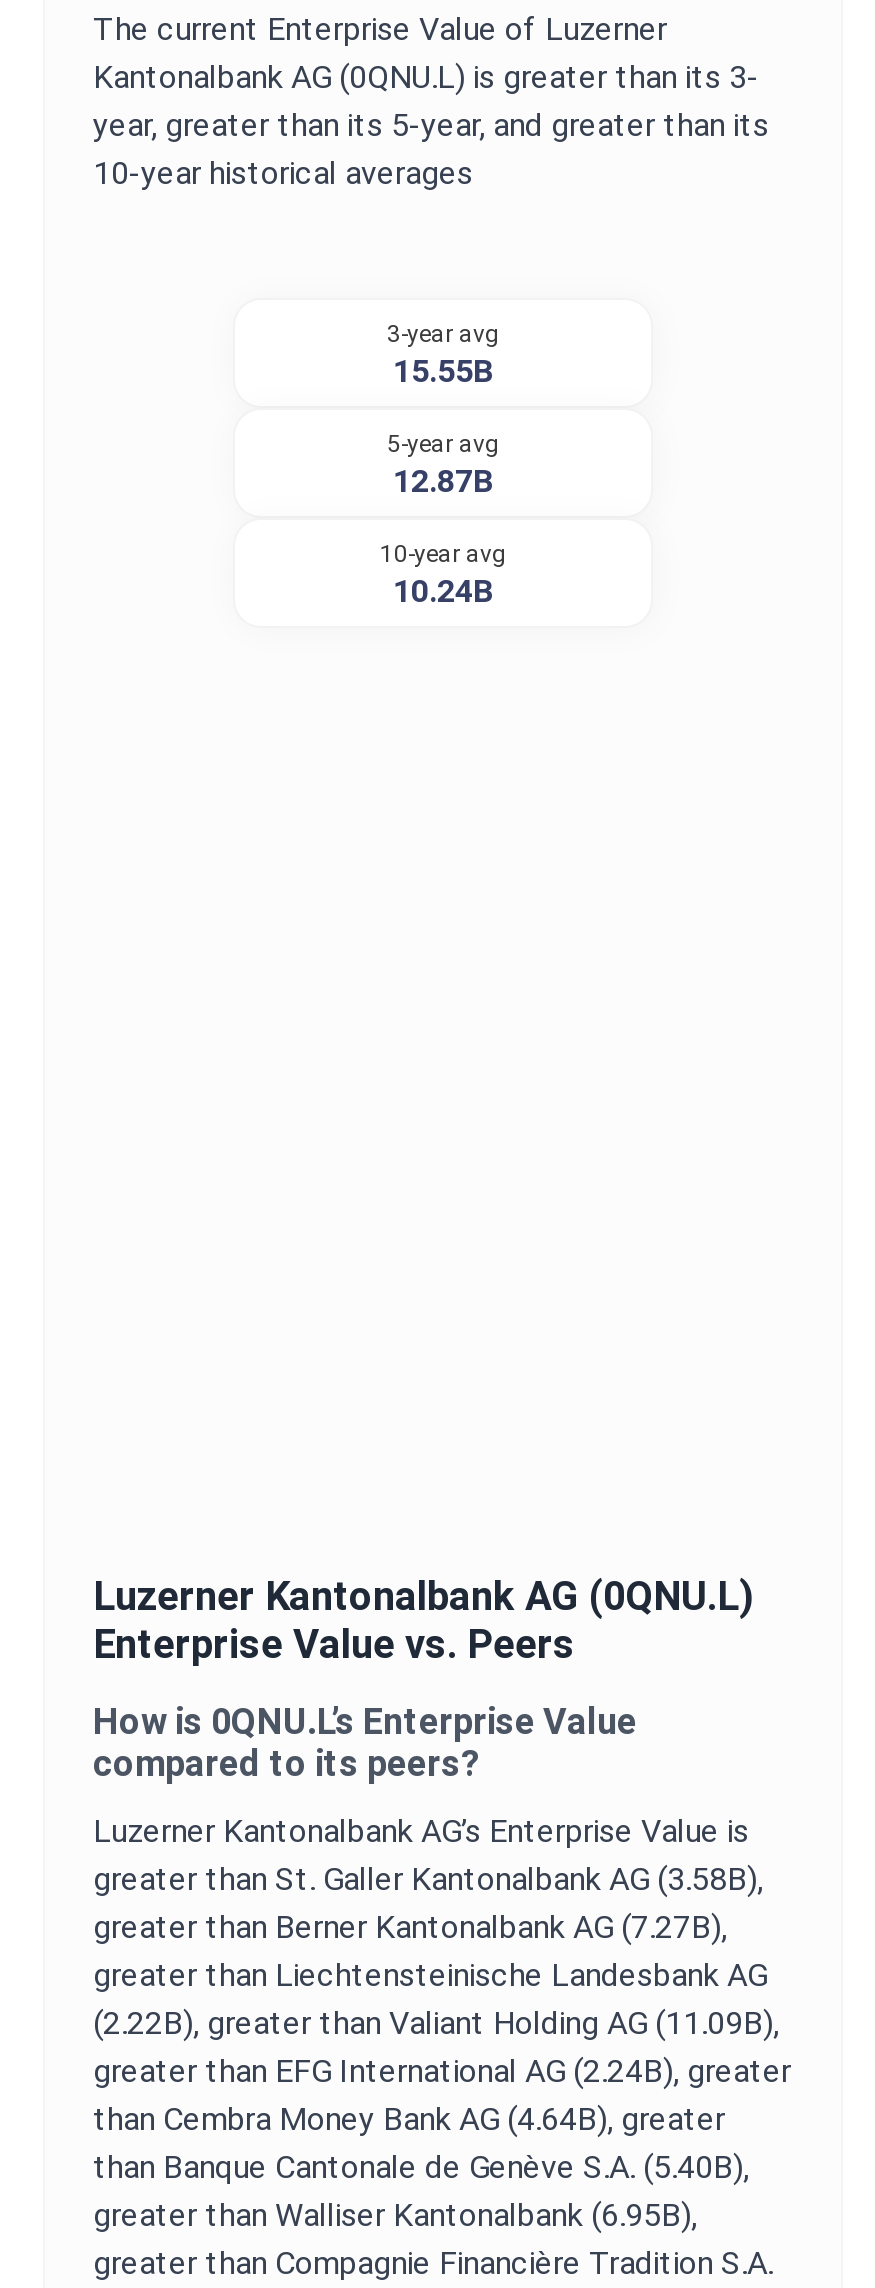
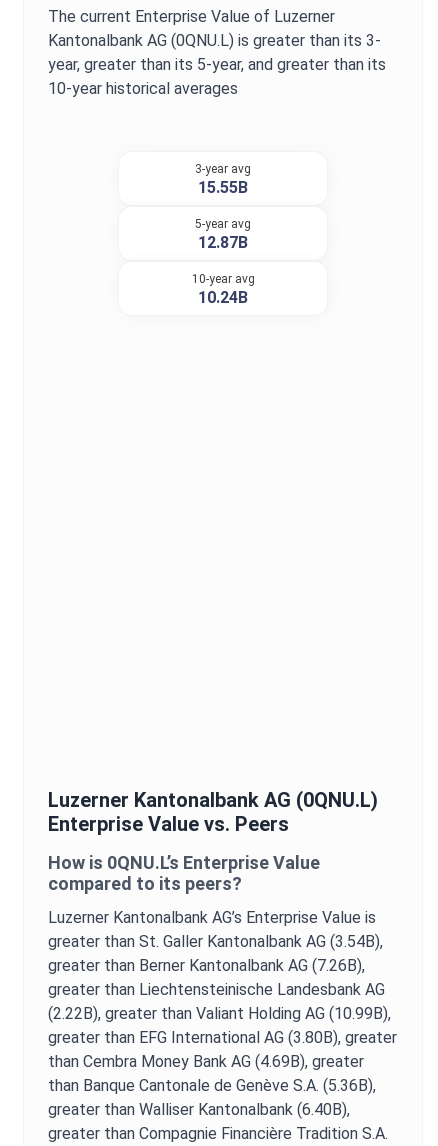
[93,1860,763,1898] greater than St. Galler Kantonalbank AG (3.58B), -> [48,932,383,951] greater than St. Galler Kantonalbank AG (3.54B),
[93,1908,727,1946] greater than Berner Kantonalbank AG (7.27B), -> [48,956,365,975] greater than Berner Kantonalbank AG (7.26B),
[93,2004,779,2042] (2.22B), greater than Valiant Holding AG (11.09B), -> [48,1004,391,1023] (2.22B), greater than Valiant Holding AG (10.99B),
[93,2052,791,2090] greater than EFG International AG (2.24B), greater -> [48,1028,397,1047] greater than EFG International AG (3.80B), greater
[93,2100,725,2138] than Cembra Money Bank AG (4.64B), greater -> [48,1052,364,1071] than Cembra Money Bank AG (4.69B), greater
[93,2148,749,2186] than Banque Cantonale de Genève S.A. (5.40B), -> [48,1076,376,1095] than Banque Cantonale de Genève S.A. (5.36B),
[93,2196,697,2234] greater than Walliser Kantonalbank (6.95B), -> [48,1100,350,1119] greater than Walliser Kantonalbank (6.40B),

